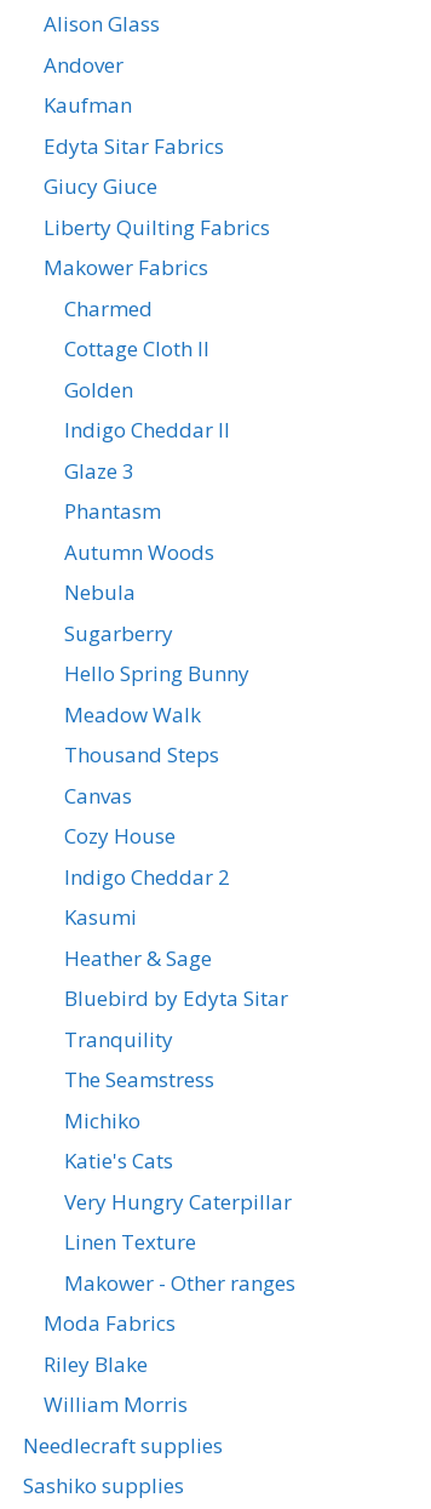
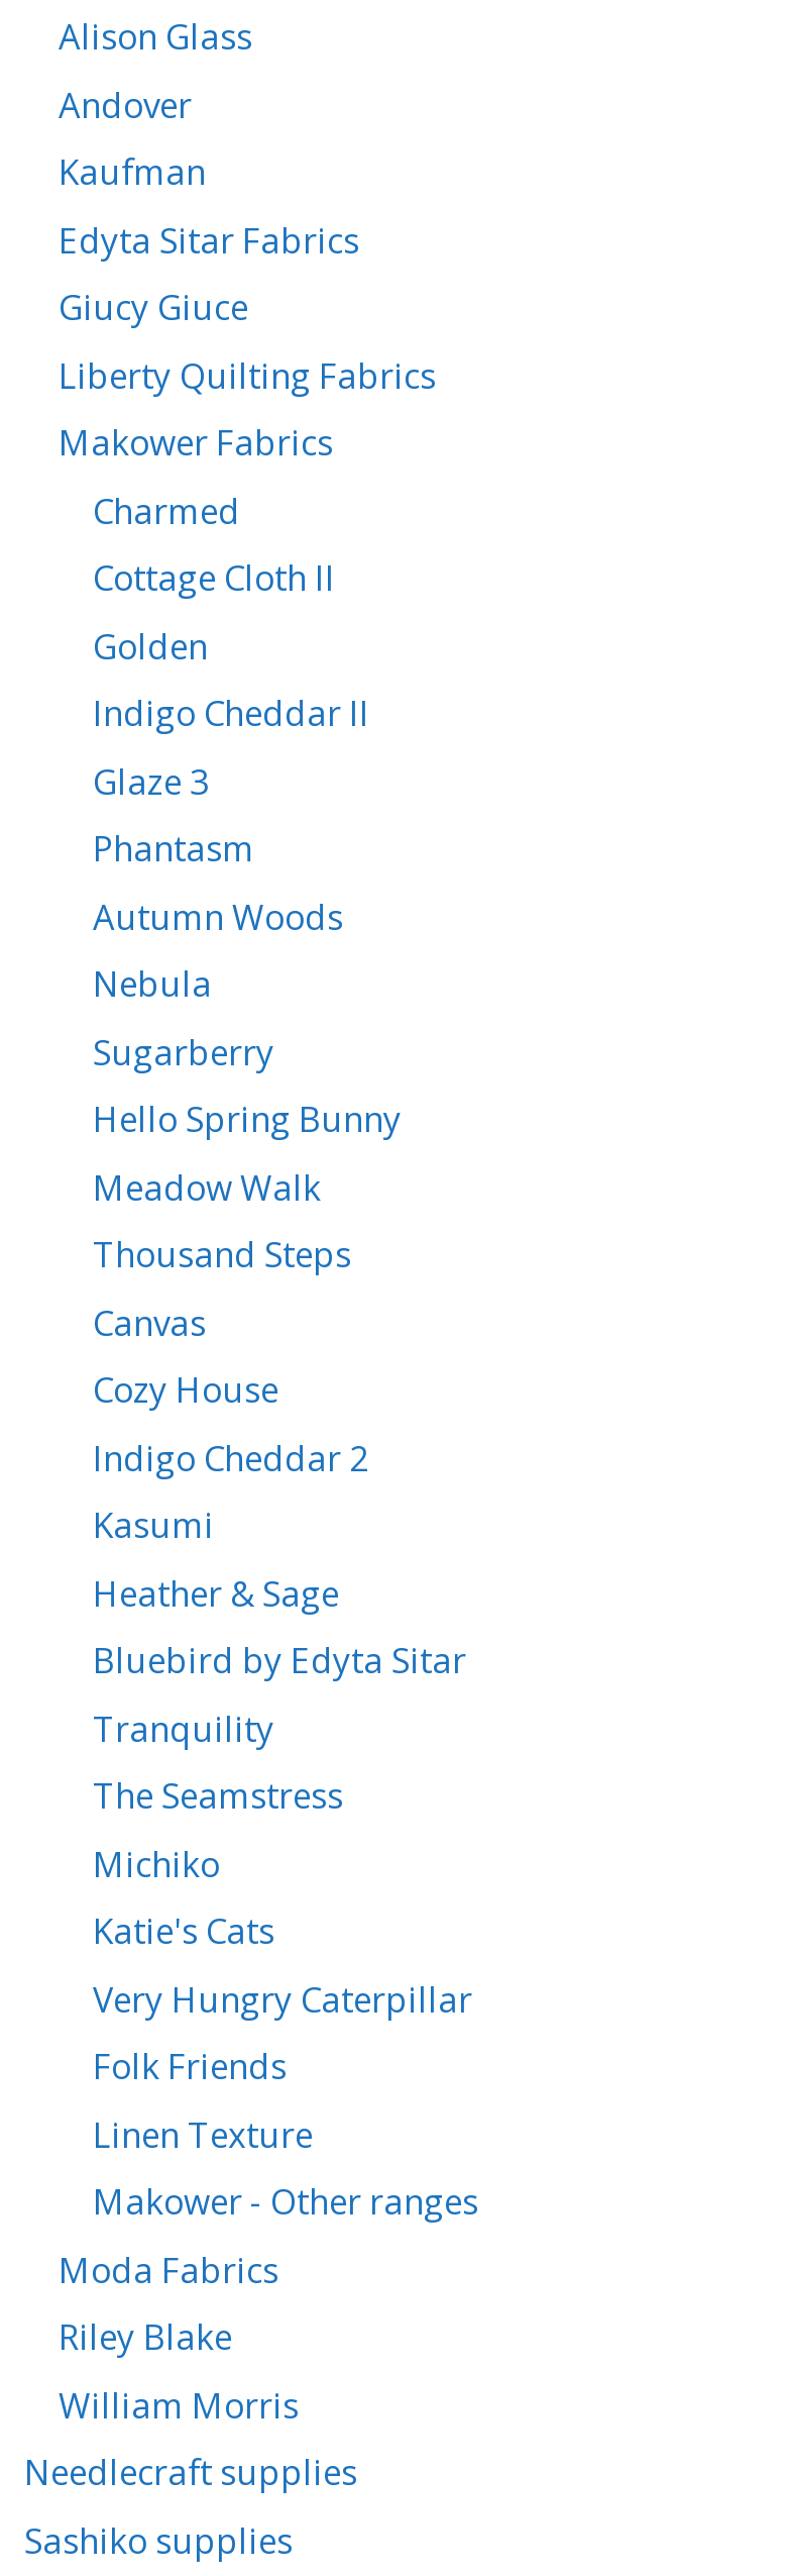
none -> [93,2043,287,2089] Folk Friends

